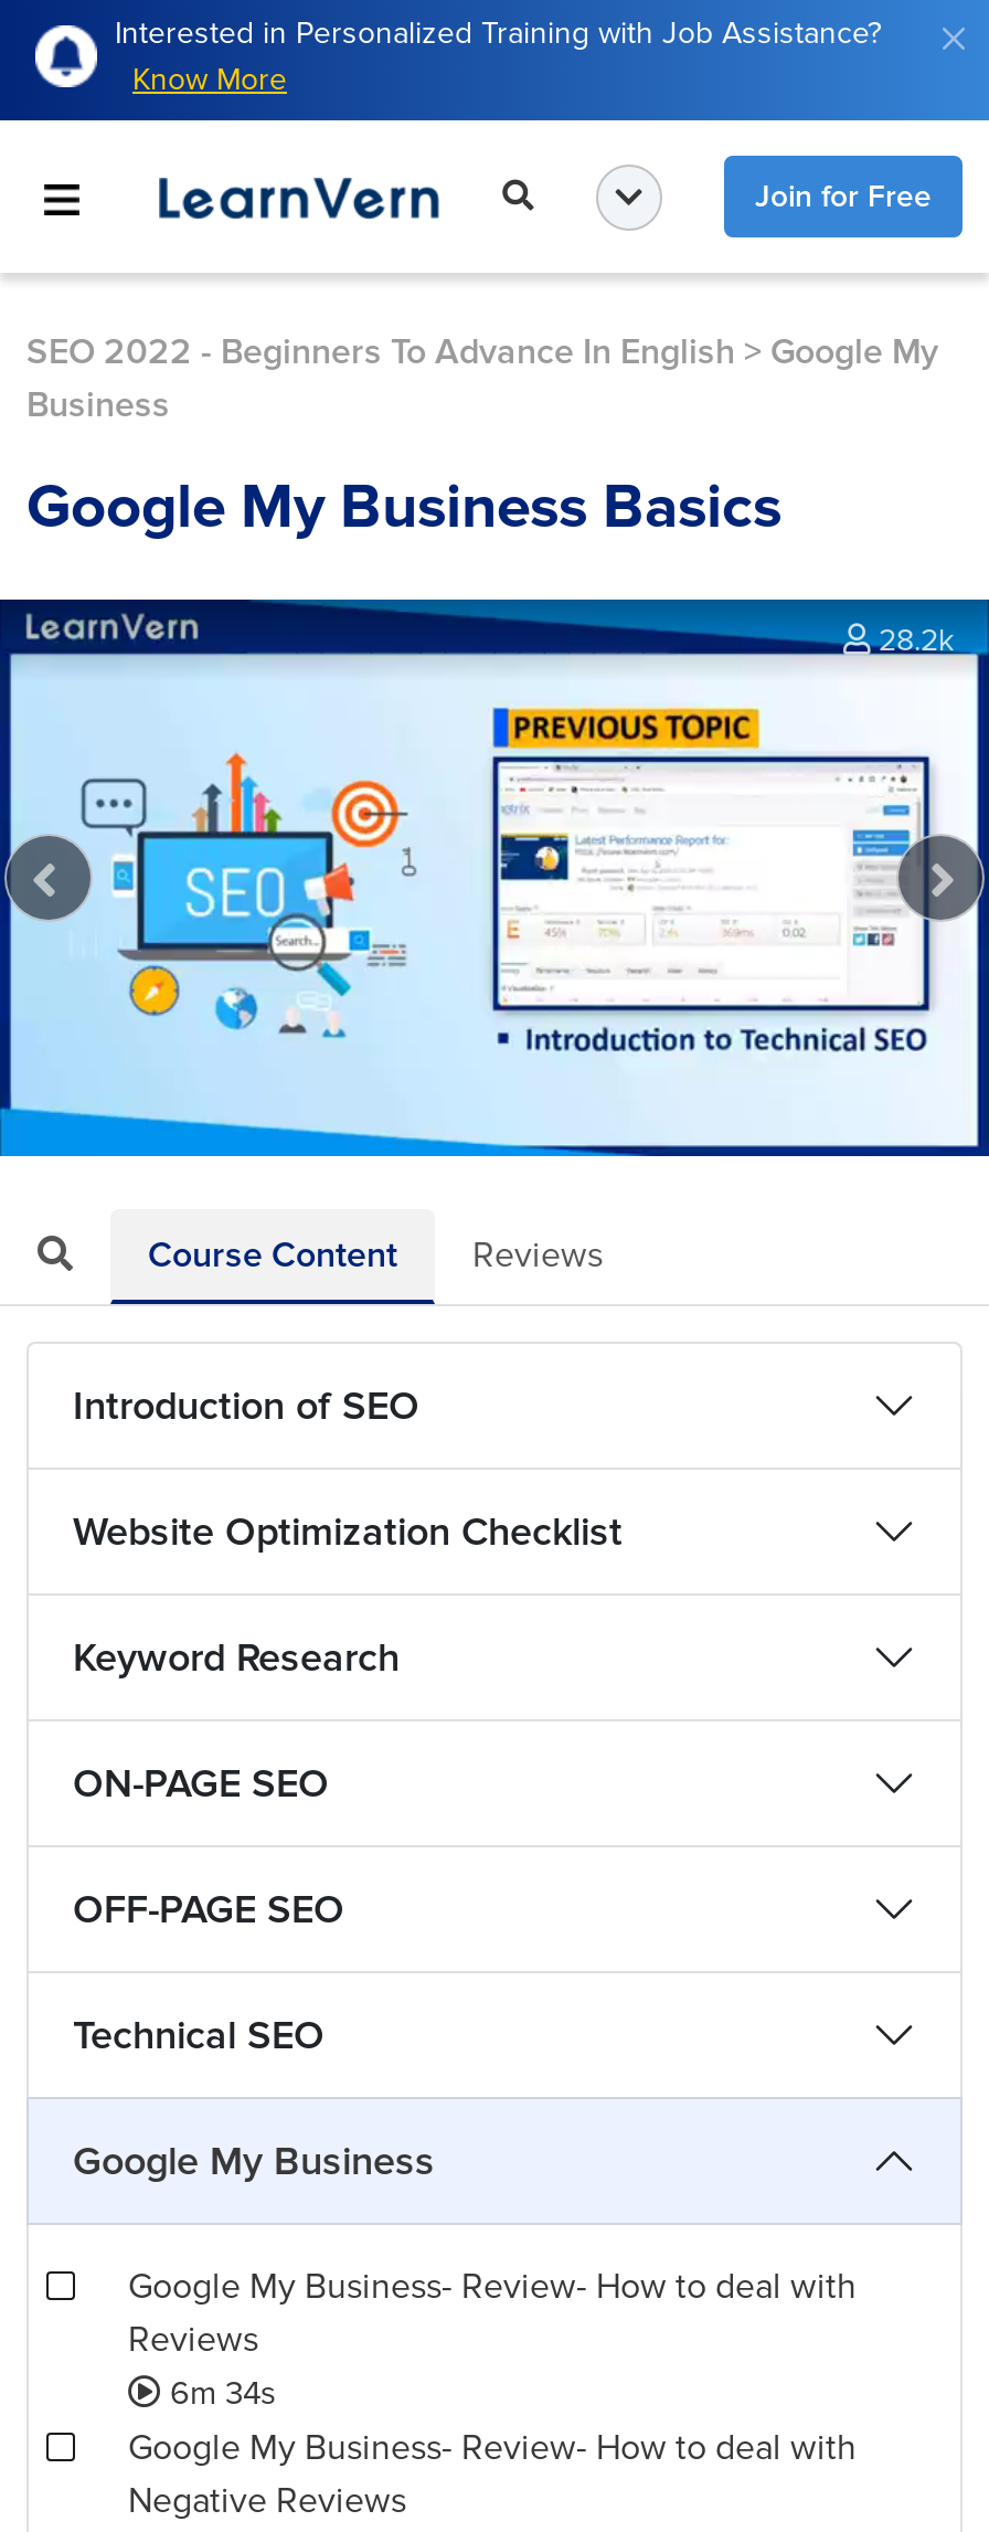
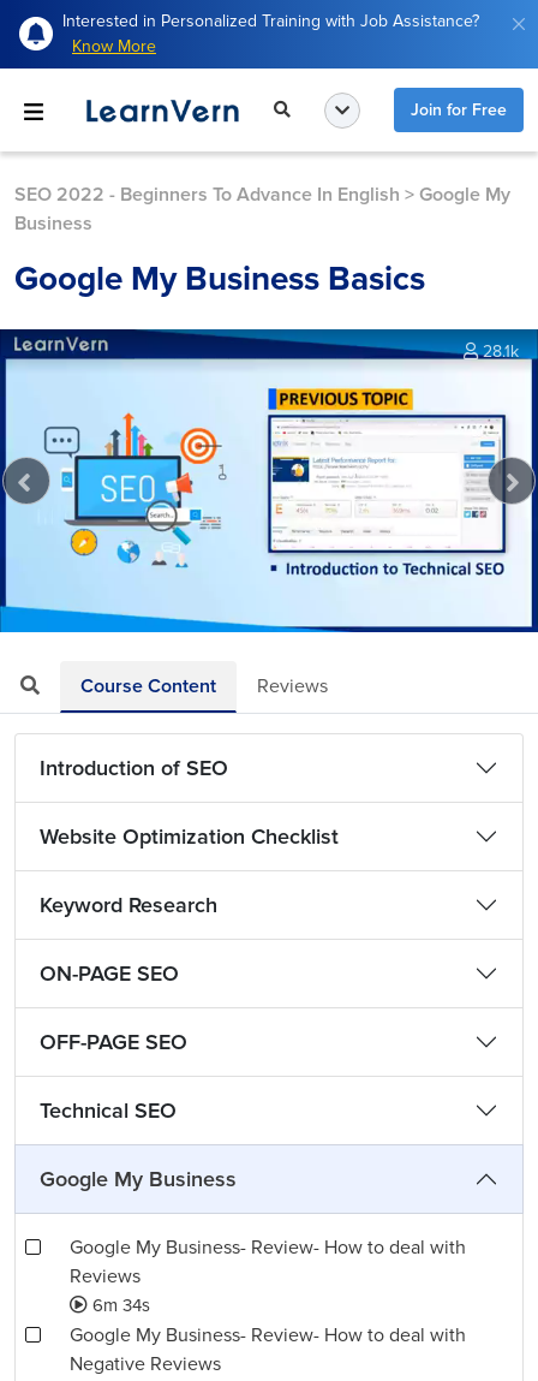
[870,622,954,659] 28.2k -> [478,341,519,362] 28.1k

